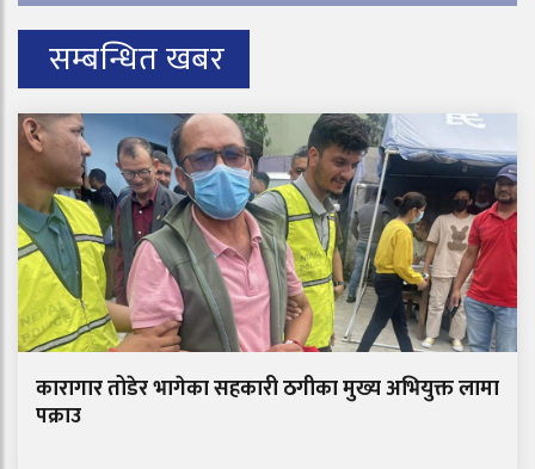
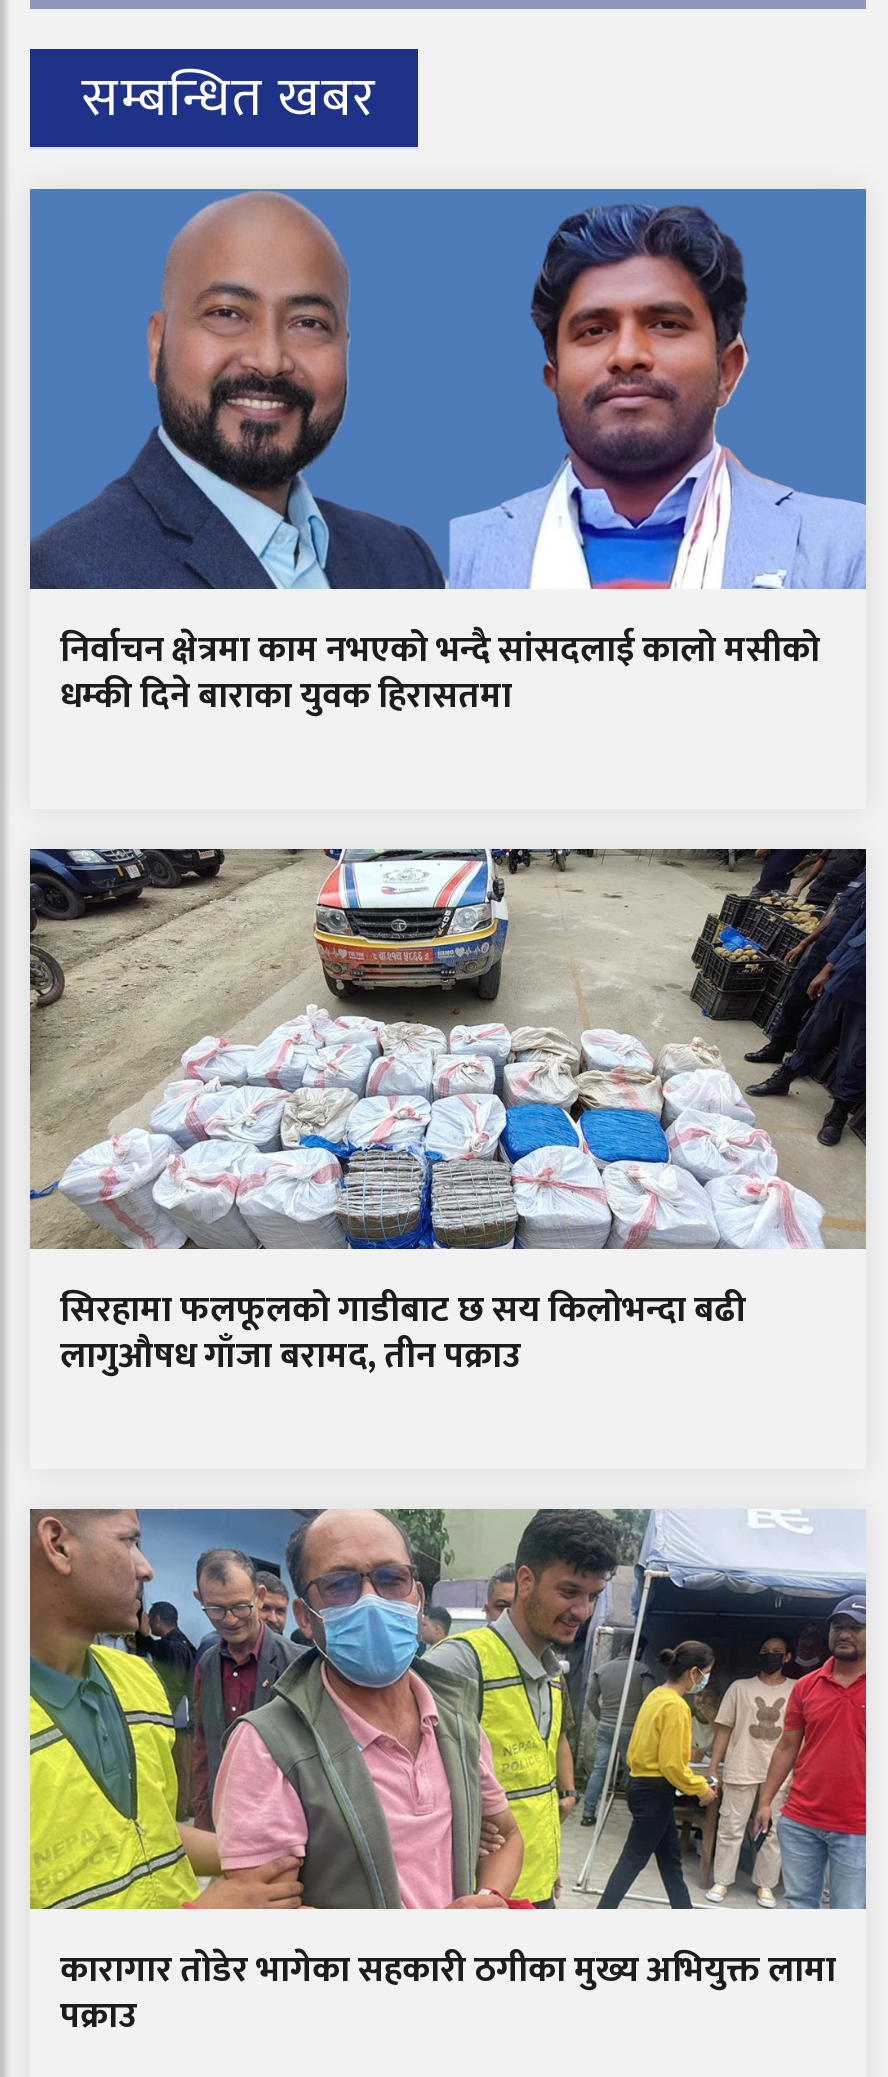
none -> [28,847,868,1387] [image] | सिरहामा फलफूलको गाडीबाट छ सय किलोभन्दा बढी | लागुऔषध गाँजा बरामद, तीन पक्राउ
none -> [30,187,864,727] [image] | निर्वाचन क्षेत्रमा काम नभएको भन्दै सांसदलाई कालो मसीको | धम्की दिने बाराका युवक हिरासतमा

